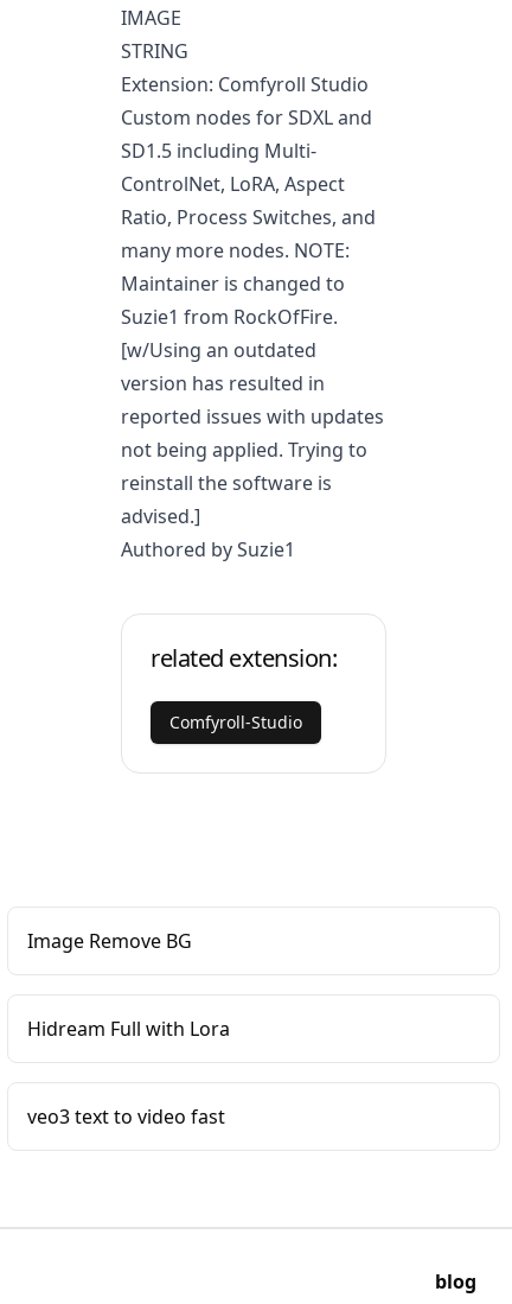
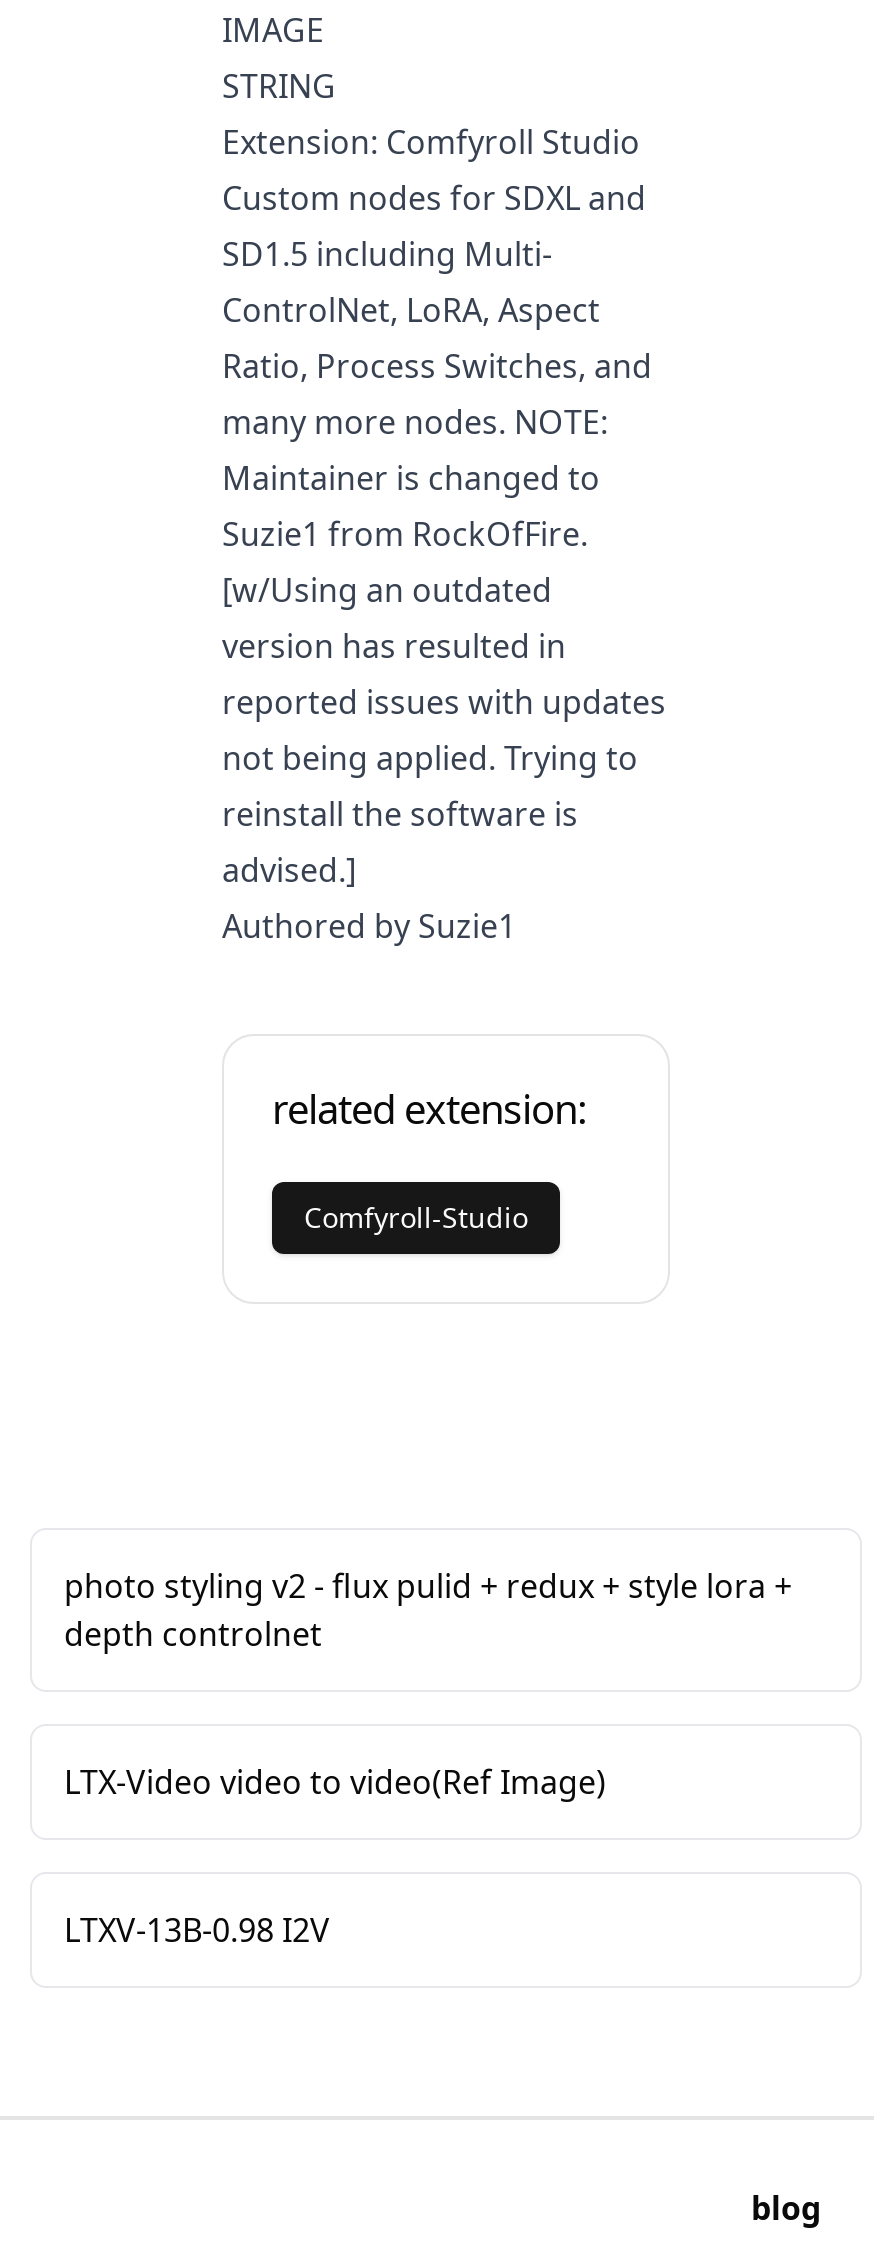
[27,928,192,954] Image Remove BG -> [64,1564,792,1656] photo styling v2 - flux pulid + redux + style lora + | depth controlnet
[27,1016,230,1042] Hidream Full with Lora -> [64,1760,606,1804] LTX-Video video to video(Ref Image)
[27,1103,225,1130] veo3 text to video fast -> [64,1908,330,1952] LTXV-13B-0.98 I2V

